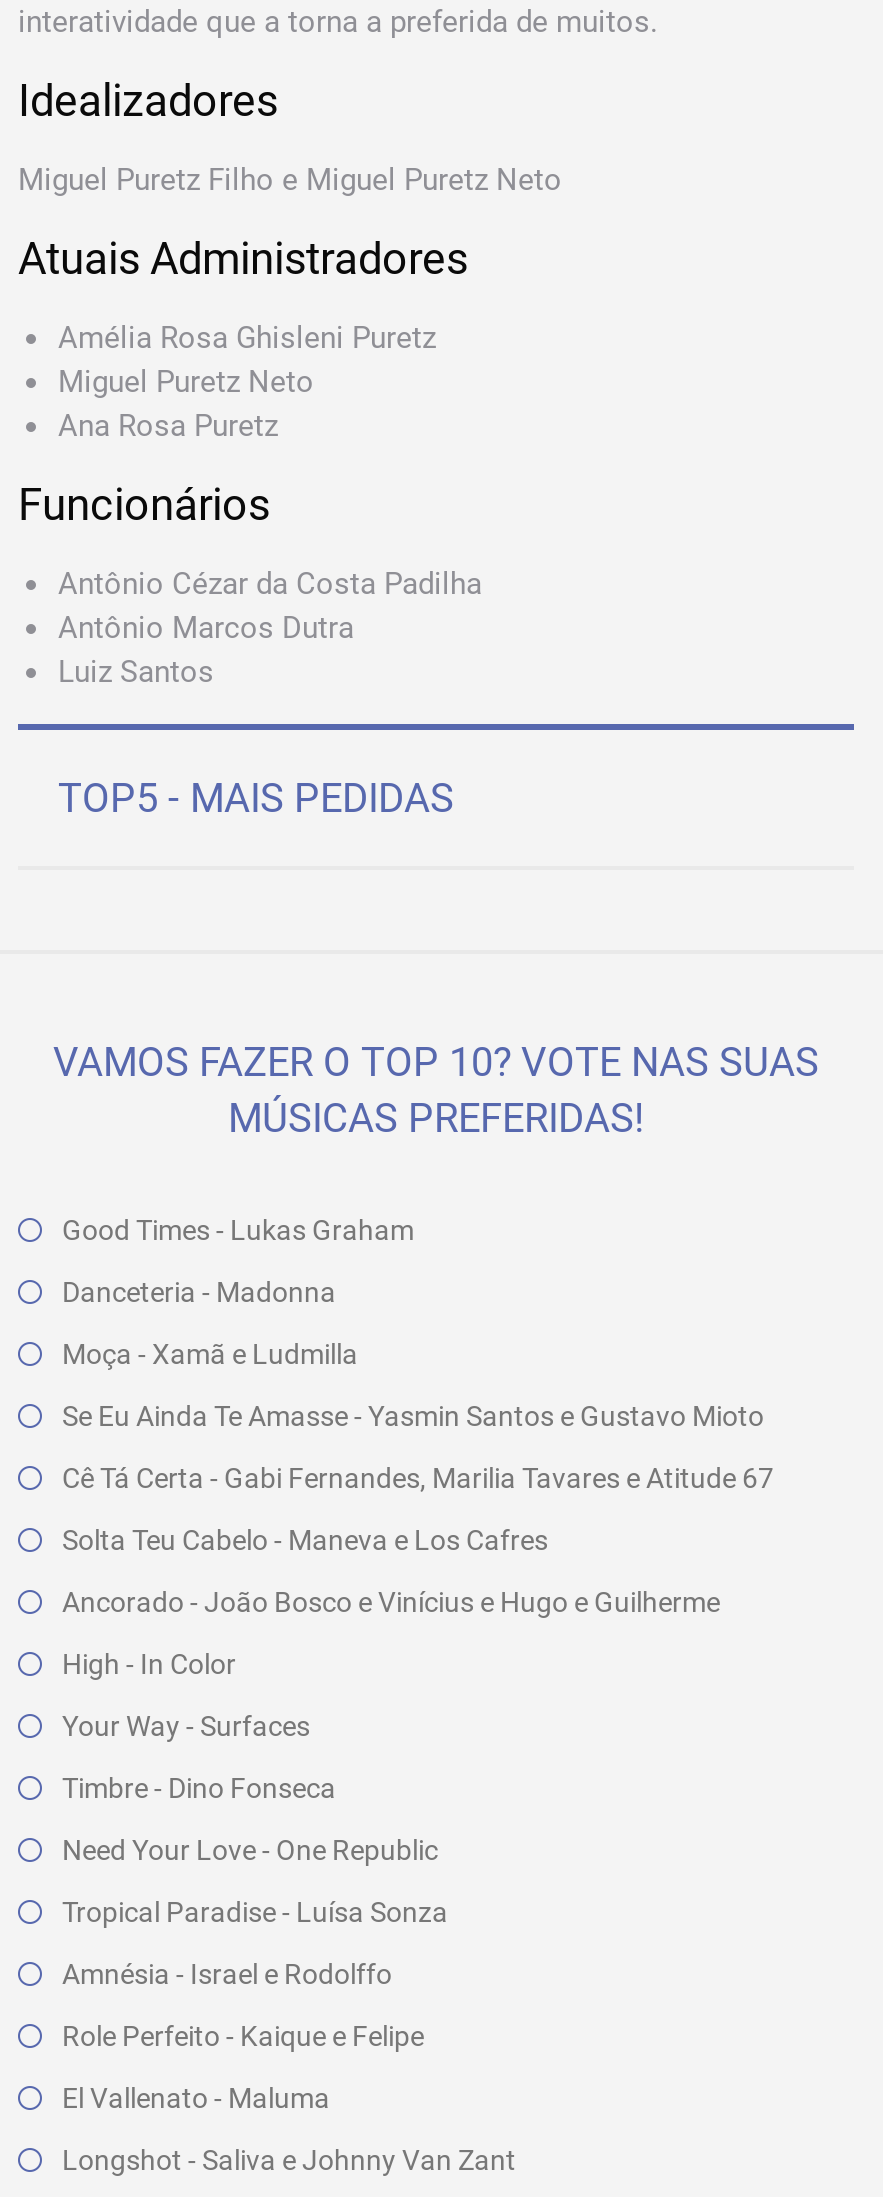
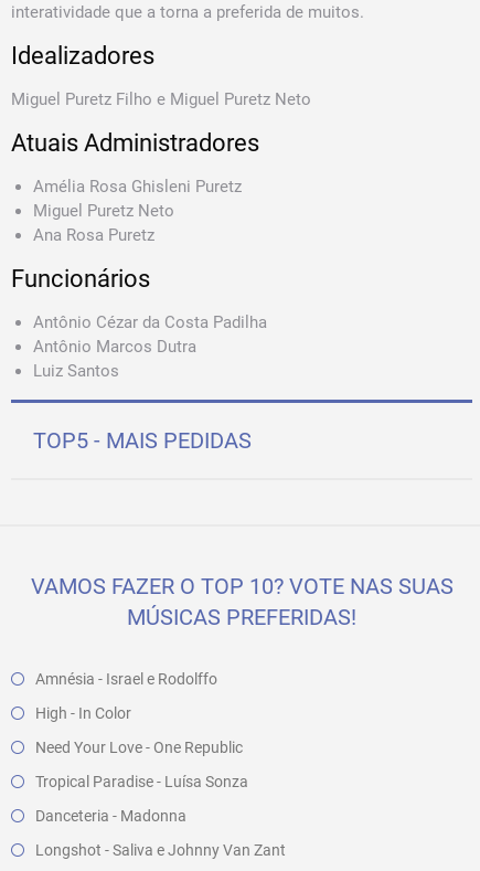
[62,1214,774,1618] Good Times - Lukas Graham | Moça - Xamã e Ludmilla | Se Eu Ainda Te Amasse - Yasmin Santos e Gustavo Mioto | Cê Tá Certa - Gabi Fernandes, Marilia Tavares e Atitude 67 | Solta Teu Cabelo - Maneva e Los Cafres | Ancorado - João Bosco e Vinícius e Hugo e Guilherme -> none
moved [62,1276,336,1308] -> [35,807,186,825]: Danceteria - Madonna
[62,1710,336,1804] Your Way - Surfaces | Timbre - Dino Fonseca -> none
moved [62,1958,392,1990] -> [35,670,217,688]: Amnésia - Israel e Rodolffo
[62,2020,424,2114] Role Perfeito - Kaique e Felipe | El Vallenato - Maluma -> none

